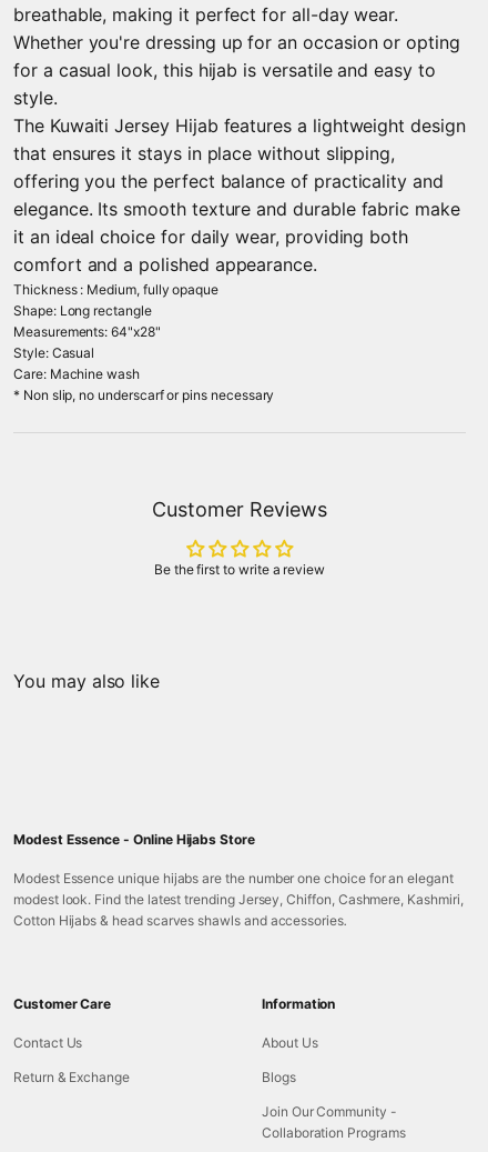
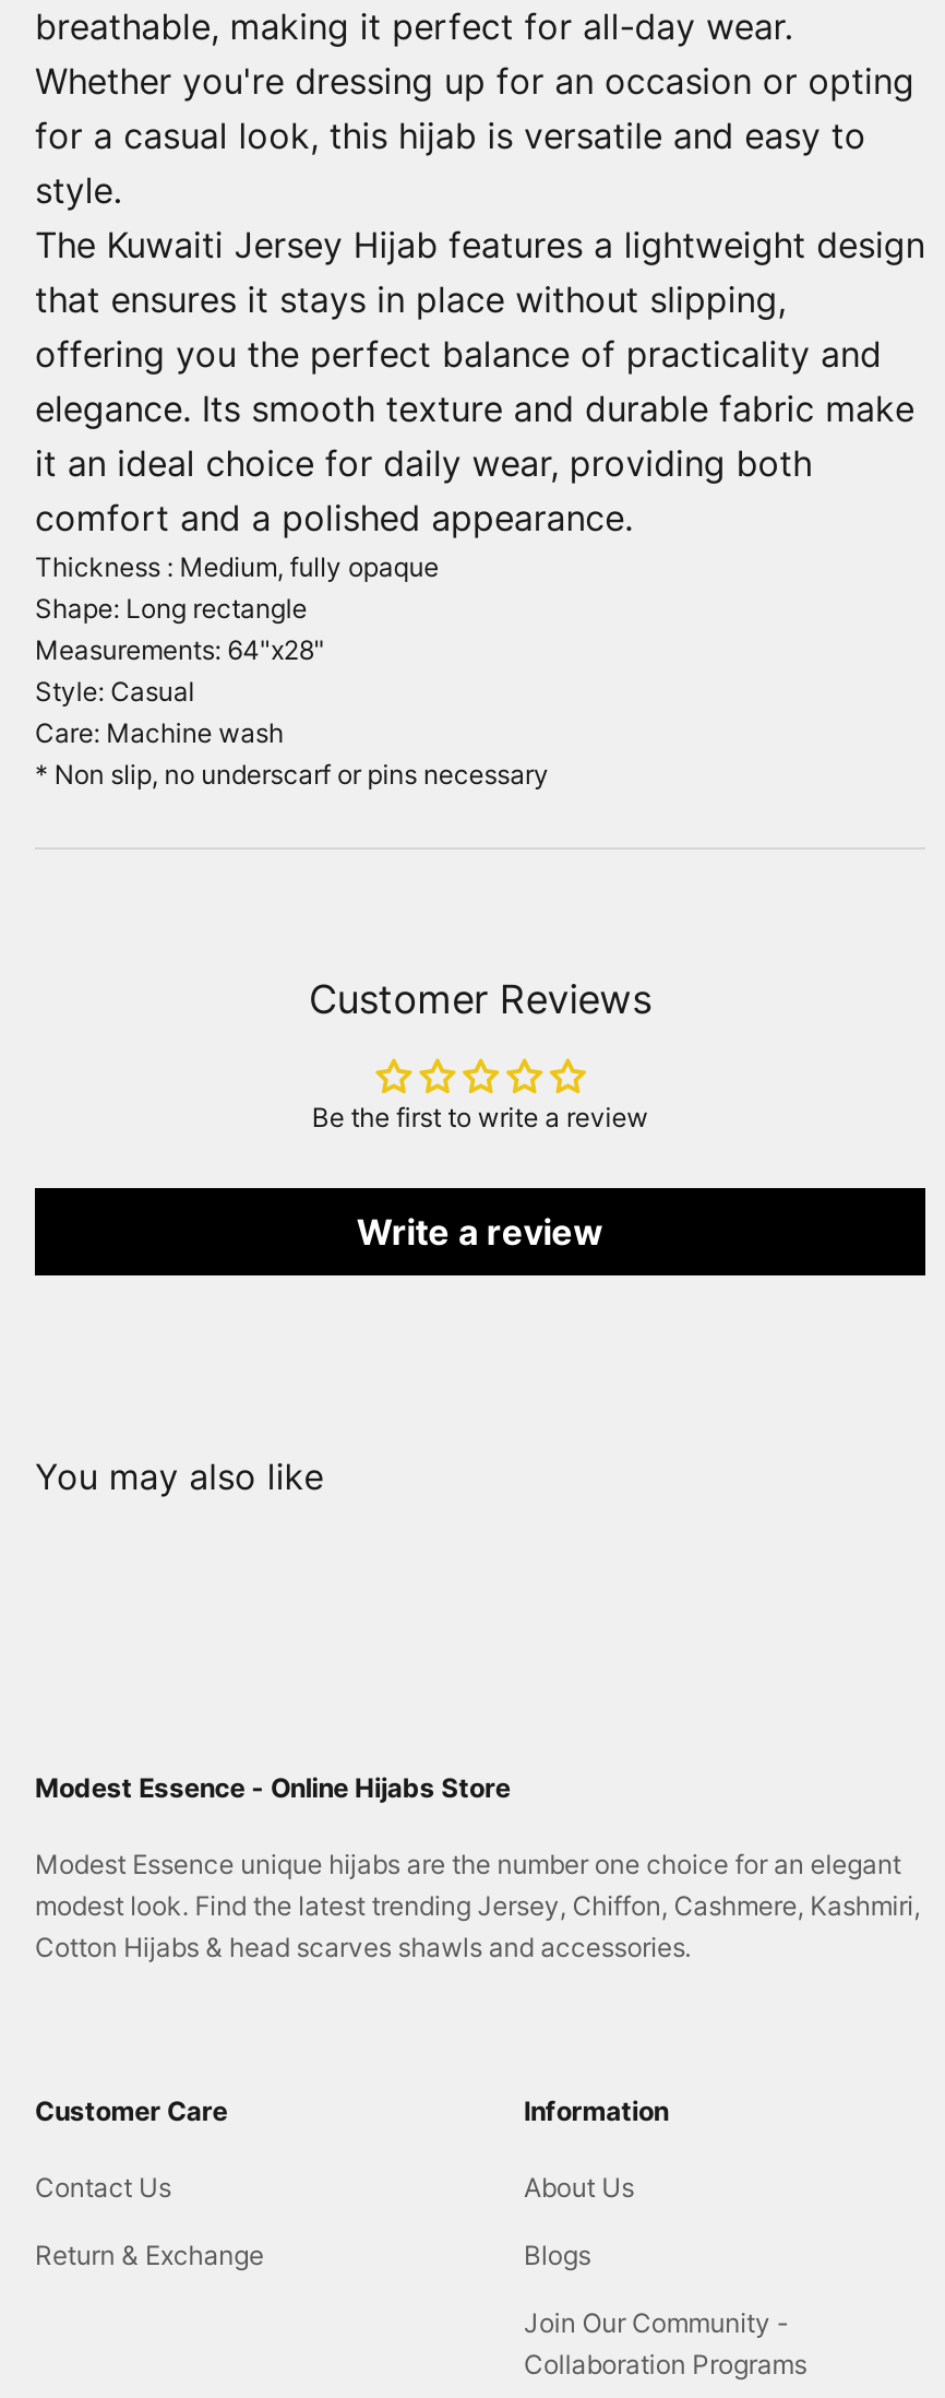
none -> [357,1211,604,1255] Write a review

